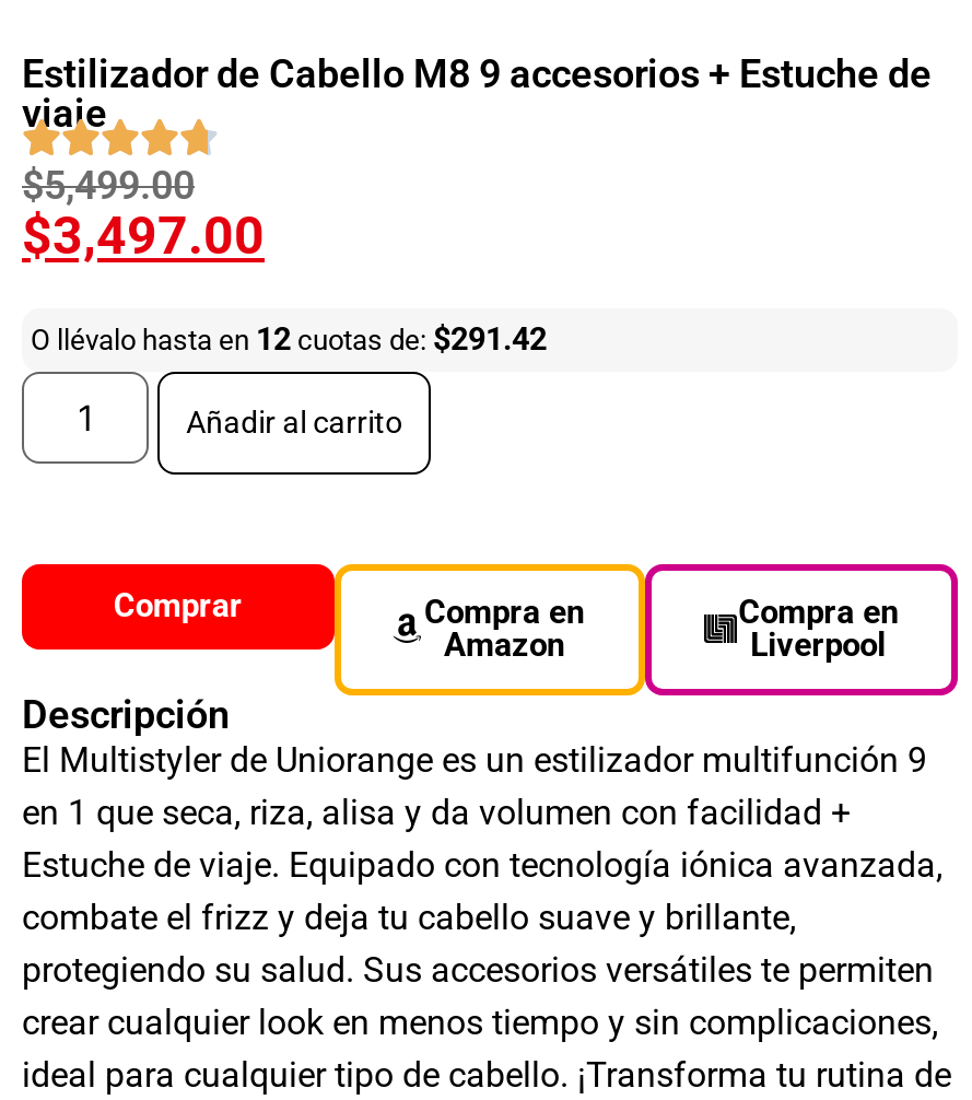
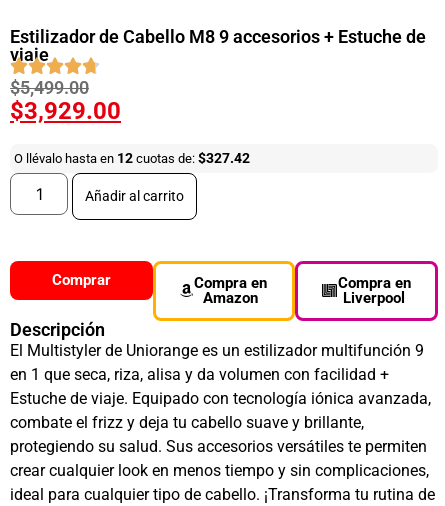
[22,206,265,267] $3,497.00 -> [10,97,121,125] $3,929.00
[31,321,547,356] O llévalo hasta en 12 cuotas de: $291.42 -> [14,150,250,166] O llévalo hasta en 12 cuotas de: $327.42

